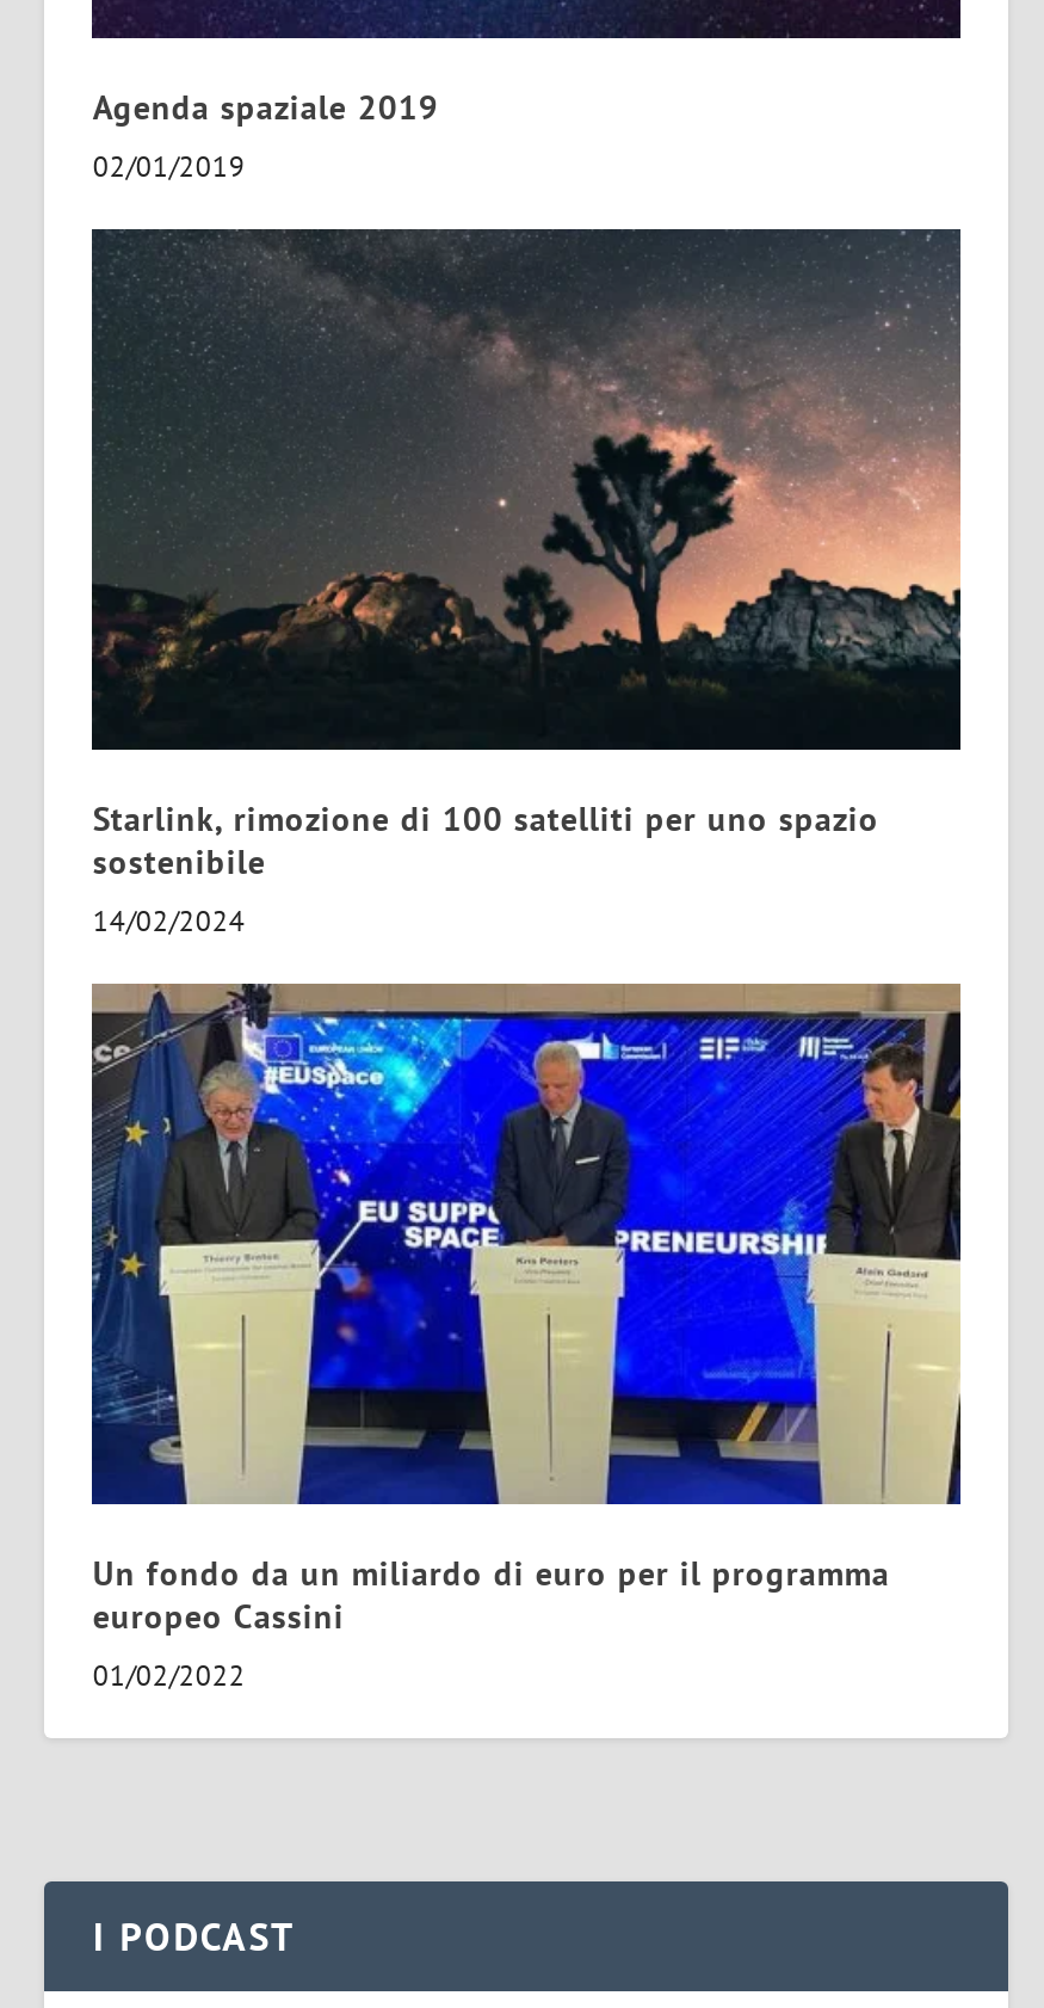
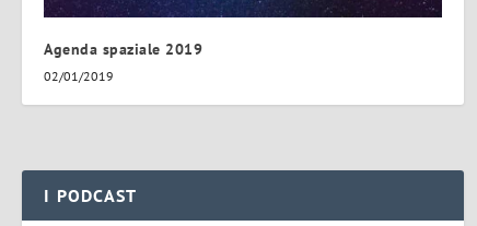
[92,227,963,938] [image] | Starlink, rimozione di 100 satelliti per uno spazio | sostenibile | 14/02/2024 -> none
[92,981,963,1692] [image] | Un fondo da un miliardo di euro per il programma | europeo Cassini | 01/02/2022 -> none

